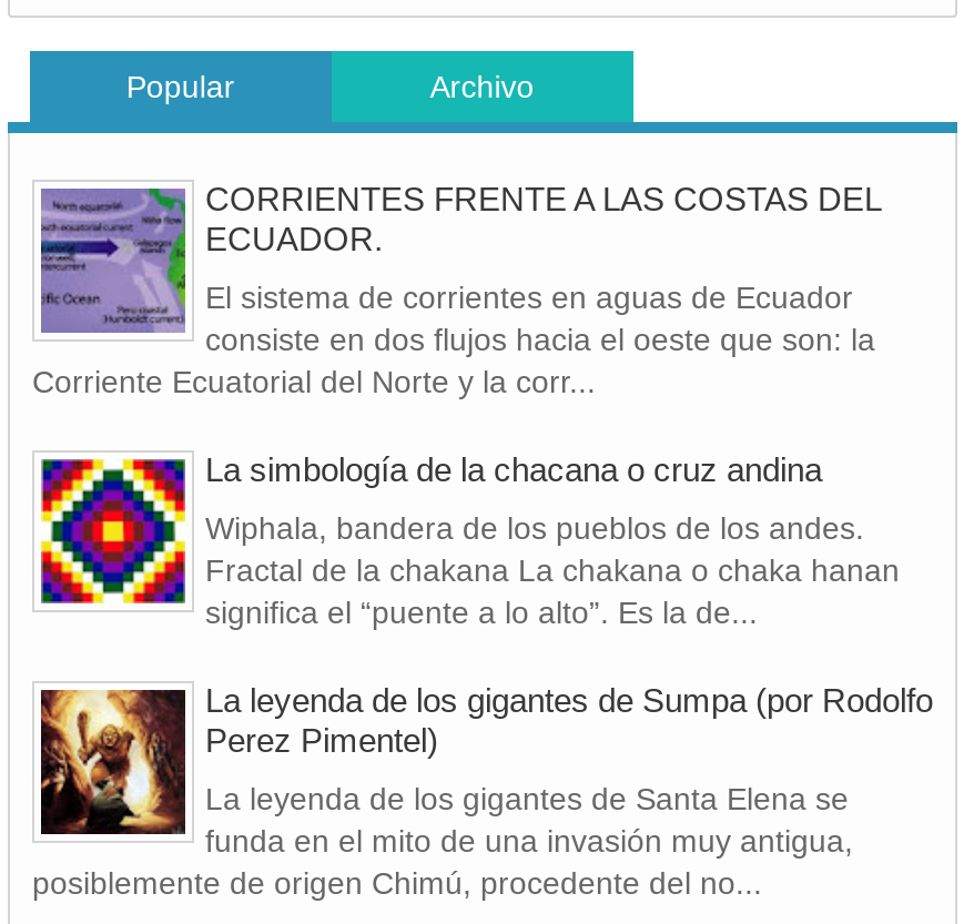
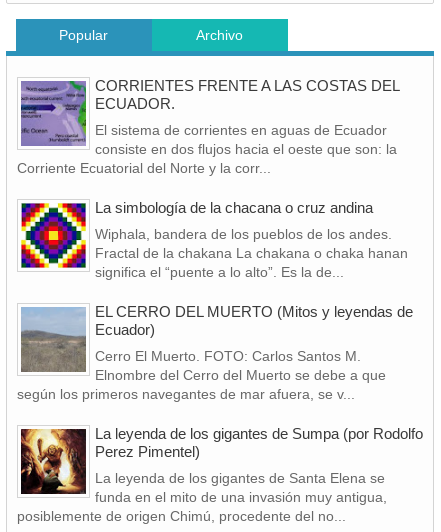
none -> [17,302,413,401] [image] | EL CERRO DEL MUERTO (Mitos y leyendas de | Ecuador) | Cerro El Muerto. FOTO: Carlos Santos M. | Elnombre del Cerro del Muerto se debe a que | según los primeros navegantes de mar afuera, se v...

